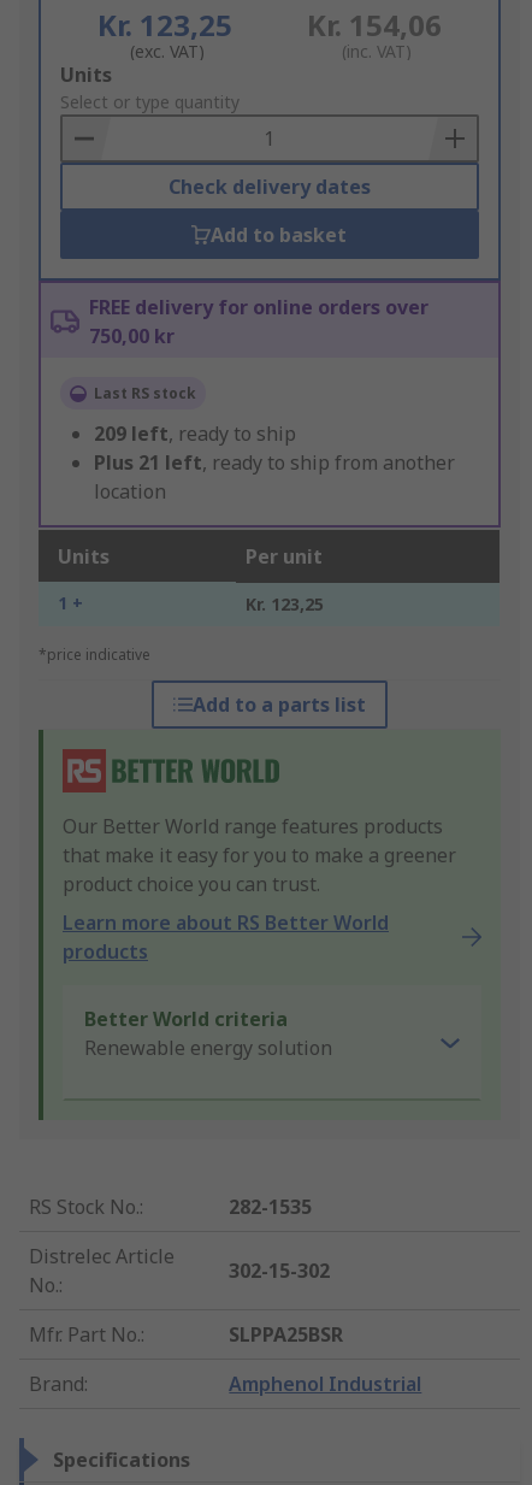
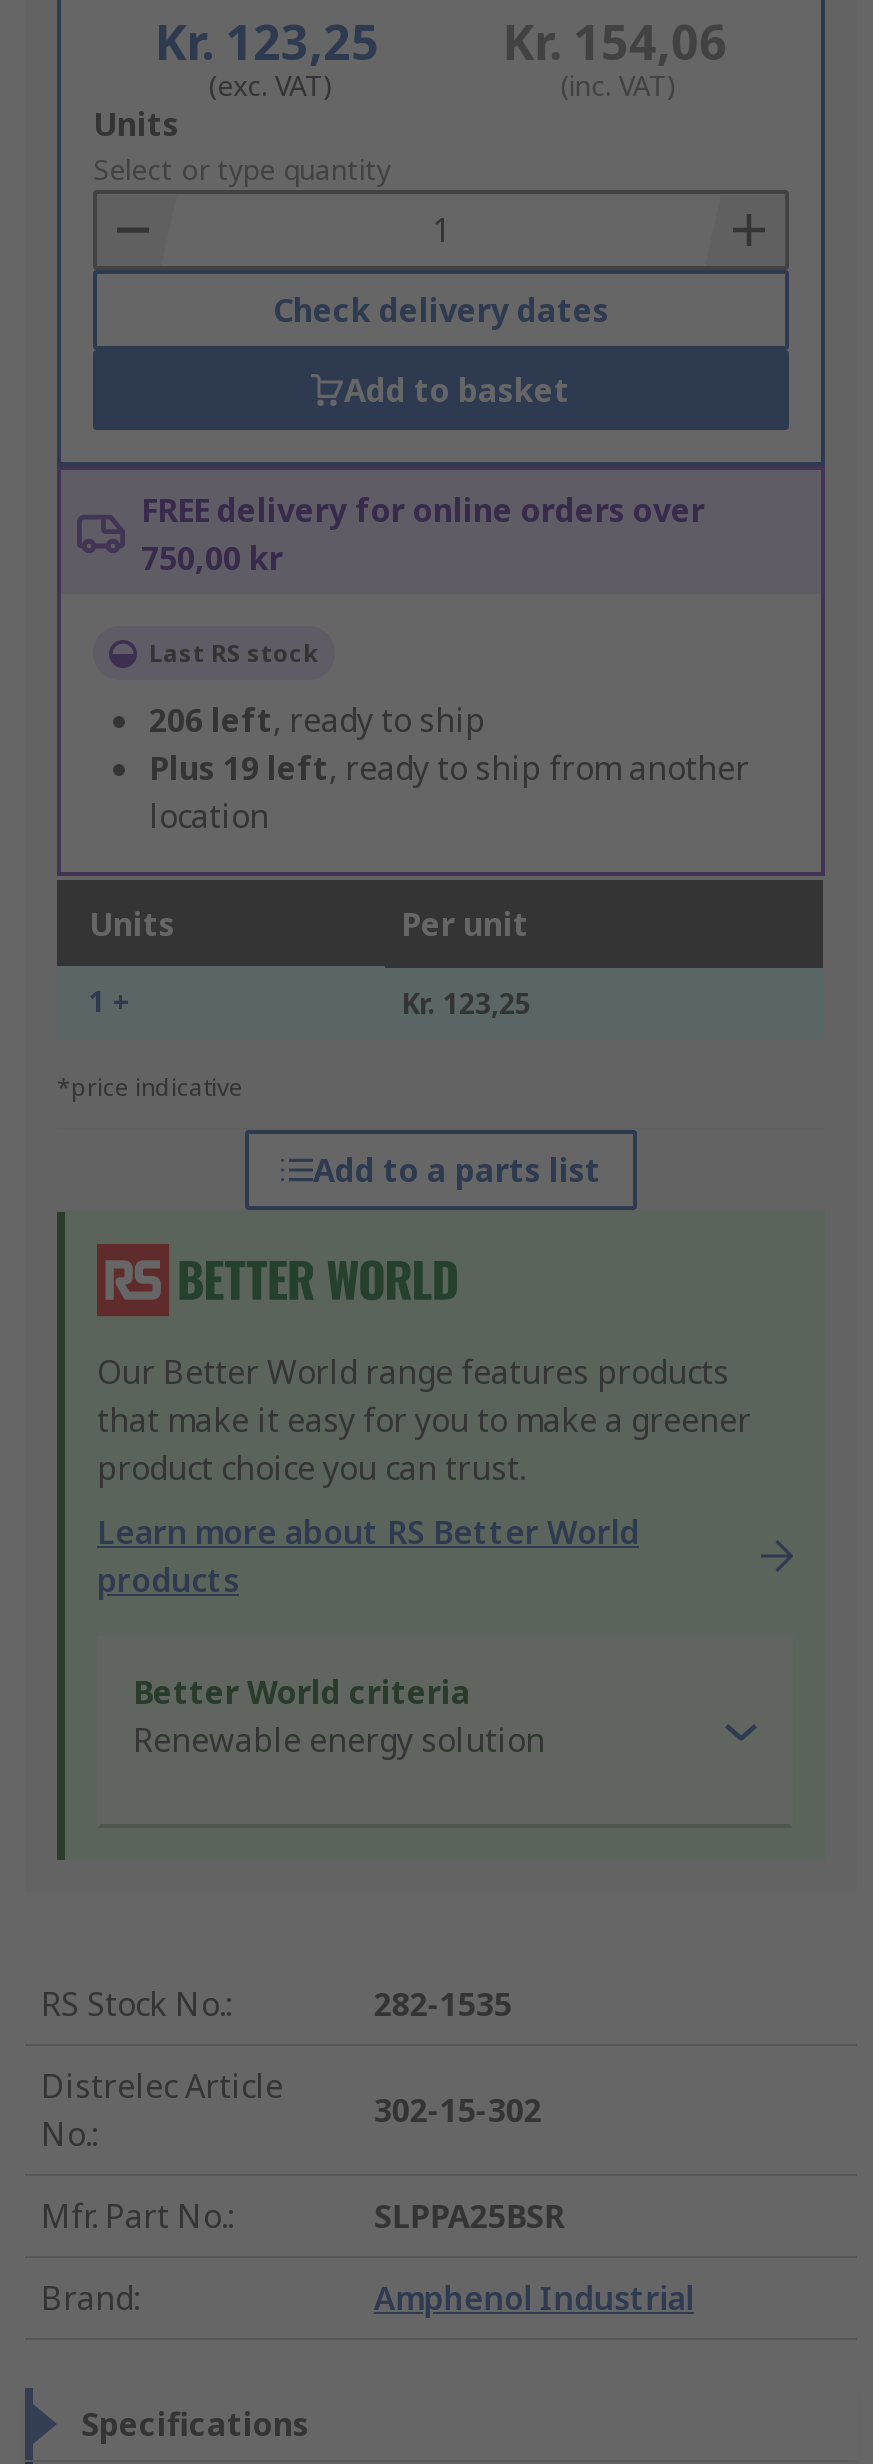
[94,421,296,447] 209 left, ready to ship -> [149,699,485,743] 206 left, ready to ship
[94,450,455,476] Plus 21 left, ready to ship from another -> [149,747,749,791] Plus 19 left, ready to ship from another

